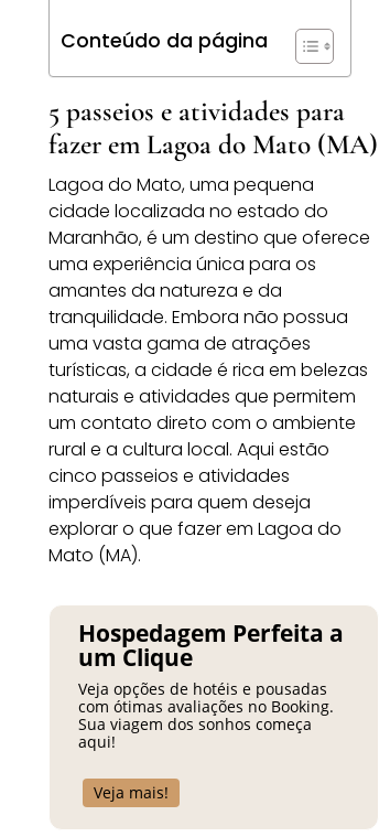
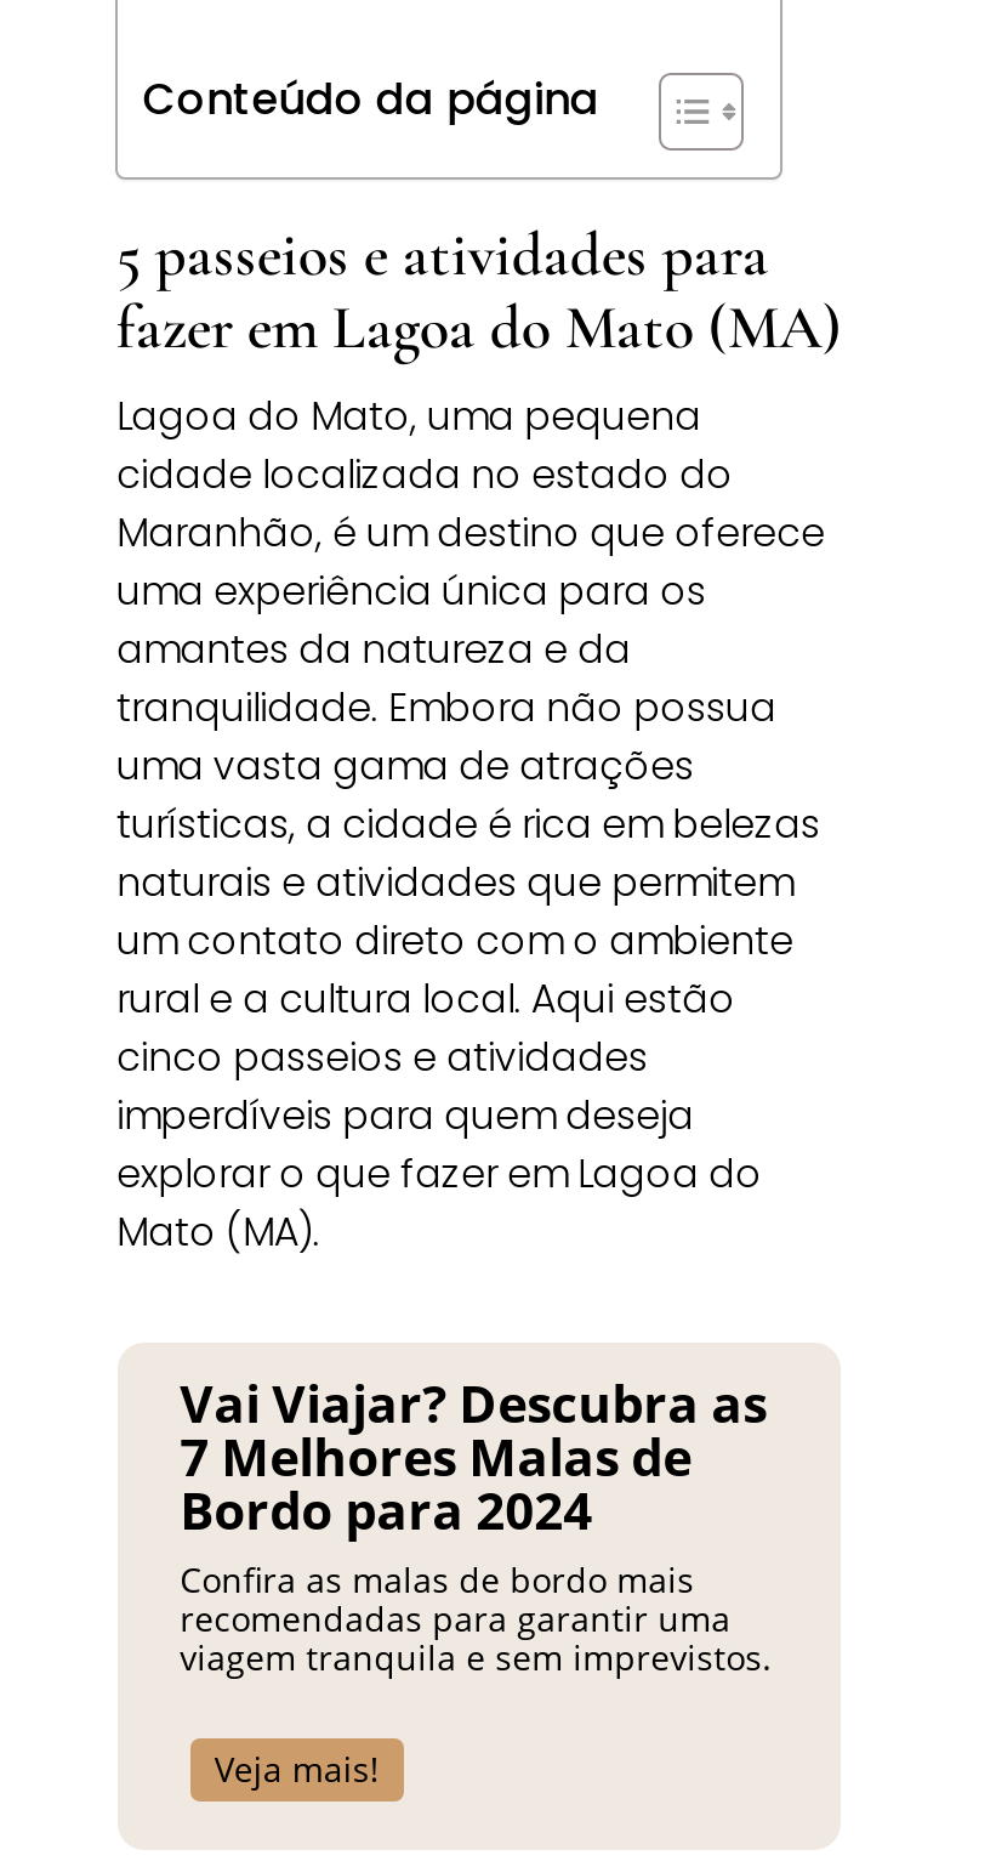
[78,618,343,752] Hospedagem Perfeita a | um Clique | Veja opções de hotéis e pousadas | com ótimas avaliações no Booking. | Sua viagem dos sonhos começa | aqui! -> [180,1370,772,1680] Vai Viajar? Descubra as | 7 Melhores Malas de | Bordo para 2024 | Confira as malas de bordo mais | recomendadas para garantir uma | viagem tranquila e sem imprevistos.

